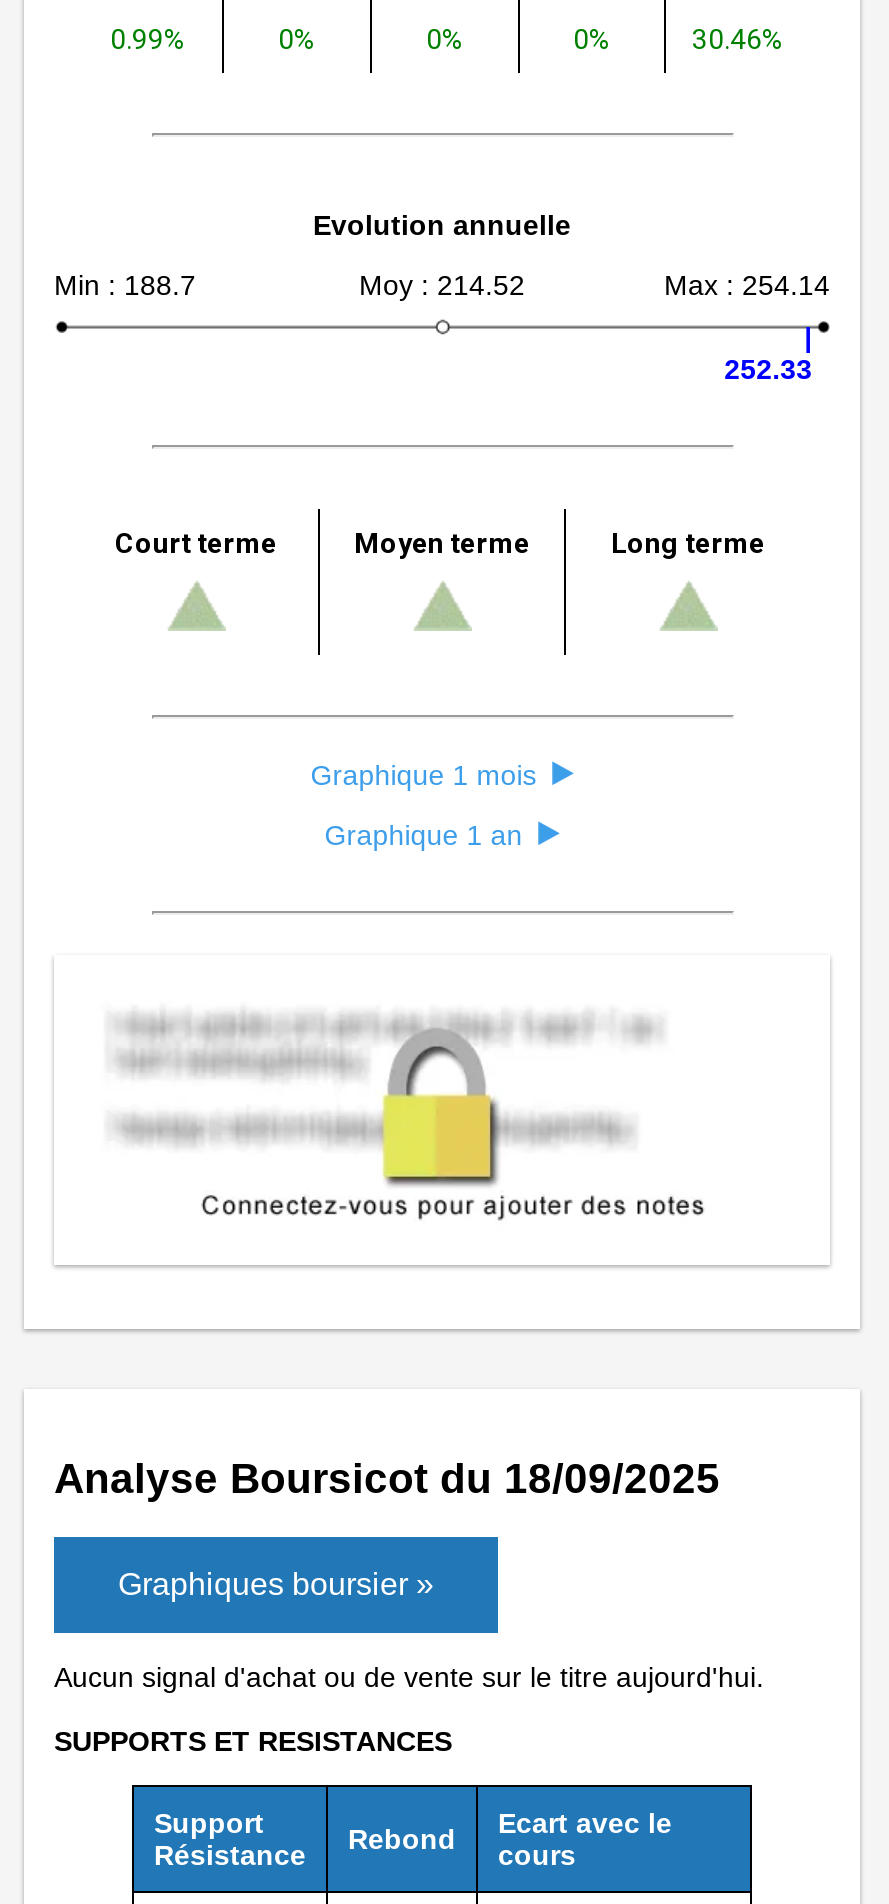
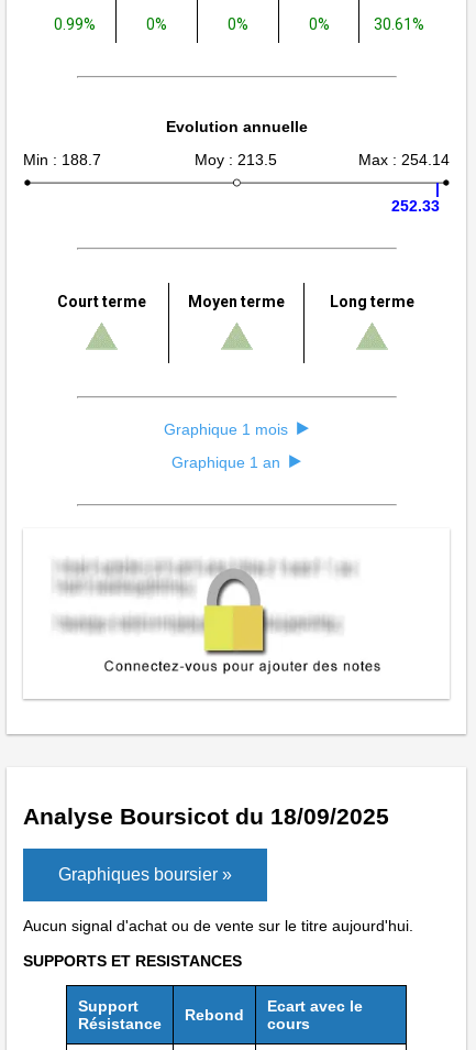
[692,24,784,56] 30.46% -> [374,16,424,33] 30.61%
[359,270,525,302] Moy : 214.52 -> [195,151,278,169] Moy : 213.5

